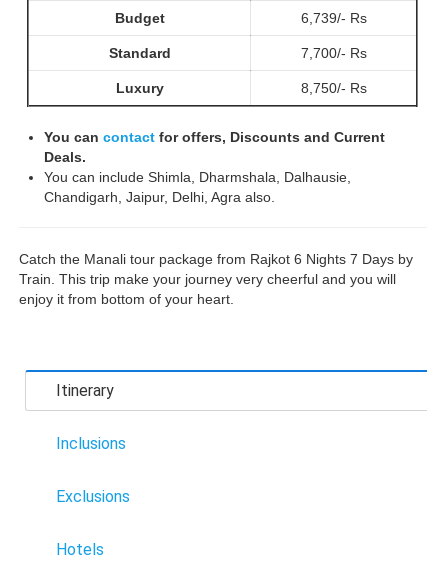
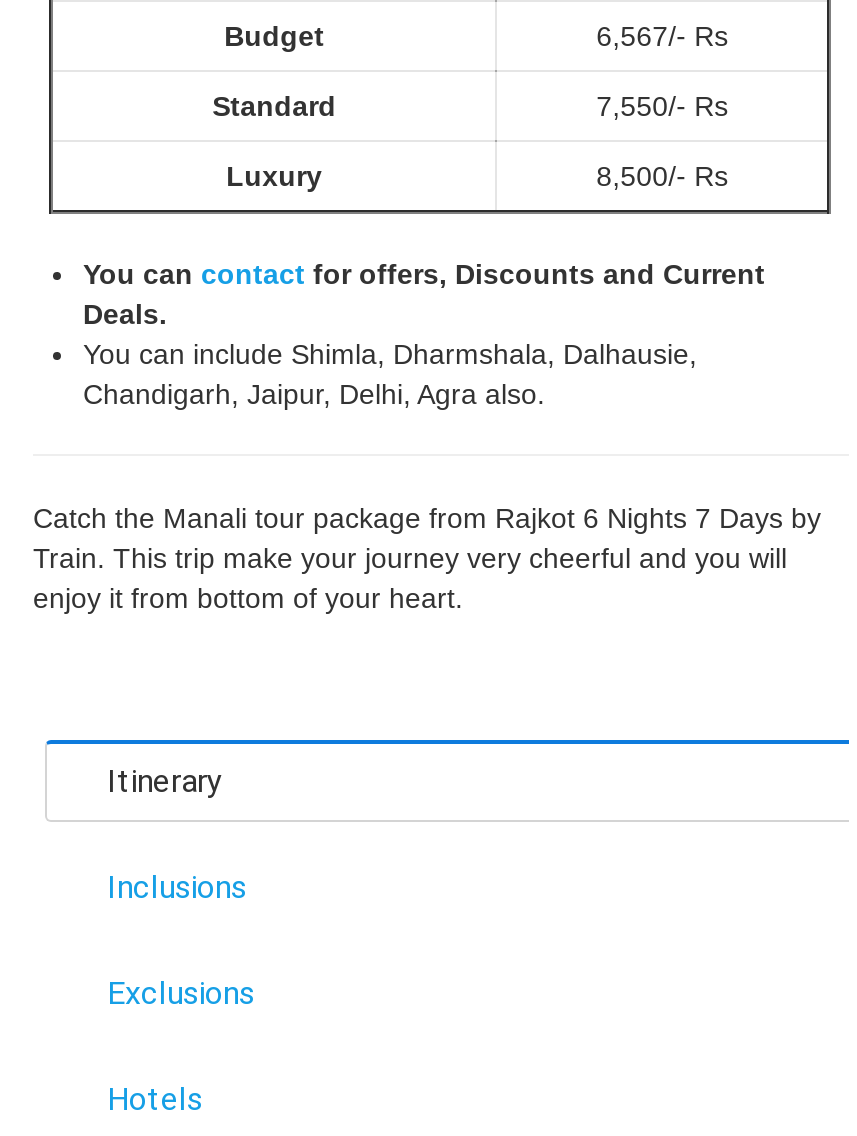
[301,10,367,26] 6,739/- Rs -> [596,20,728,52] 6,567/- Rs
[301,45,367,61] 7,700/- Rs -> [596,90,728,122] 7,550/- Rs
[301,80,367,96] 8,750/- Rs -> [596,160,728,192] 8,500/- Rs

